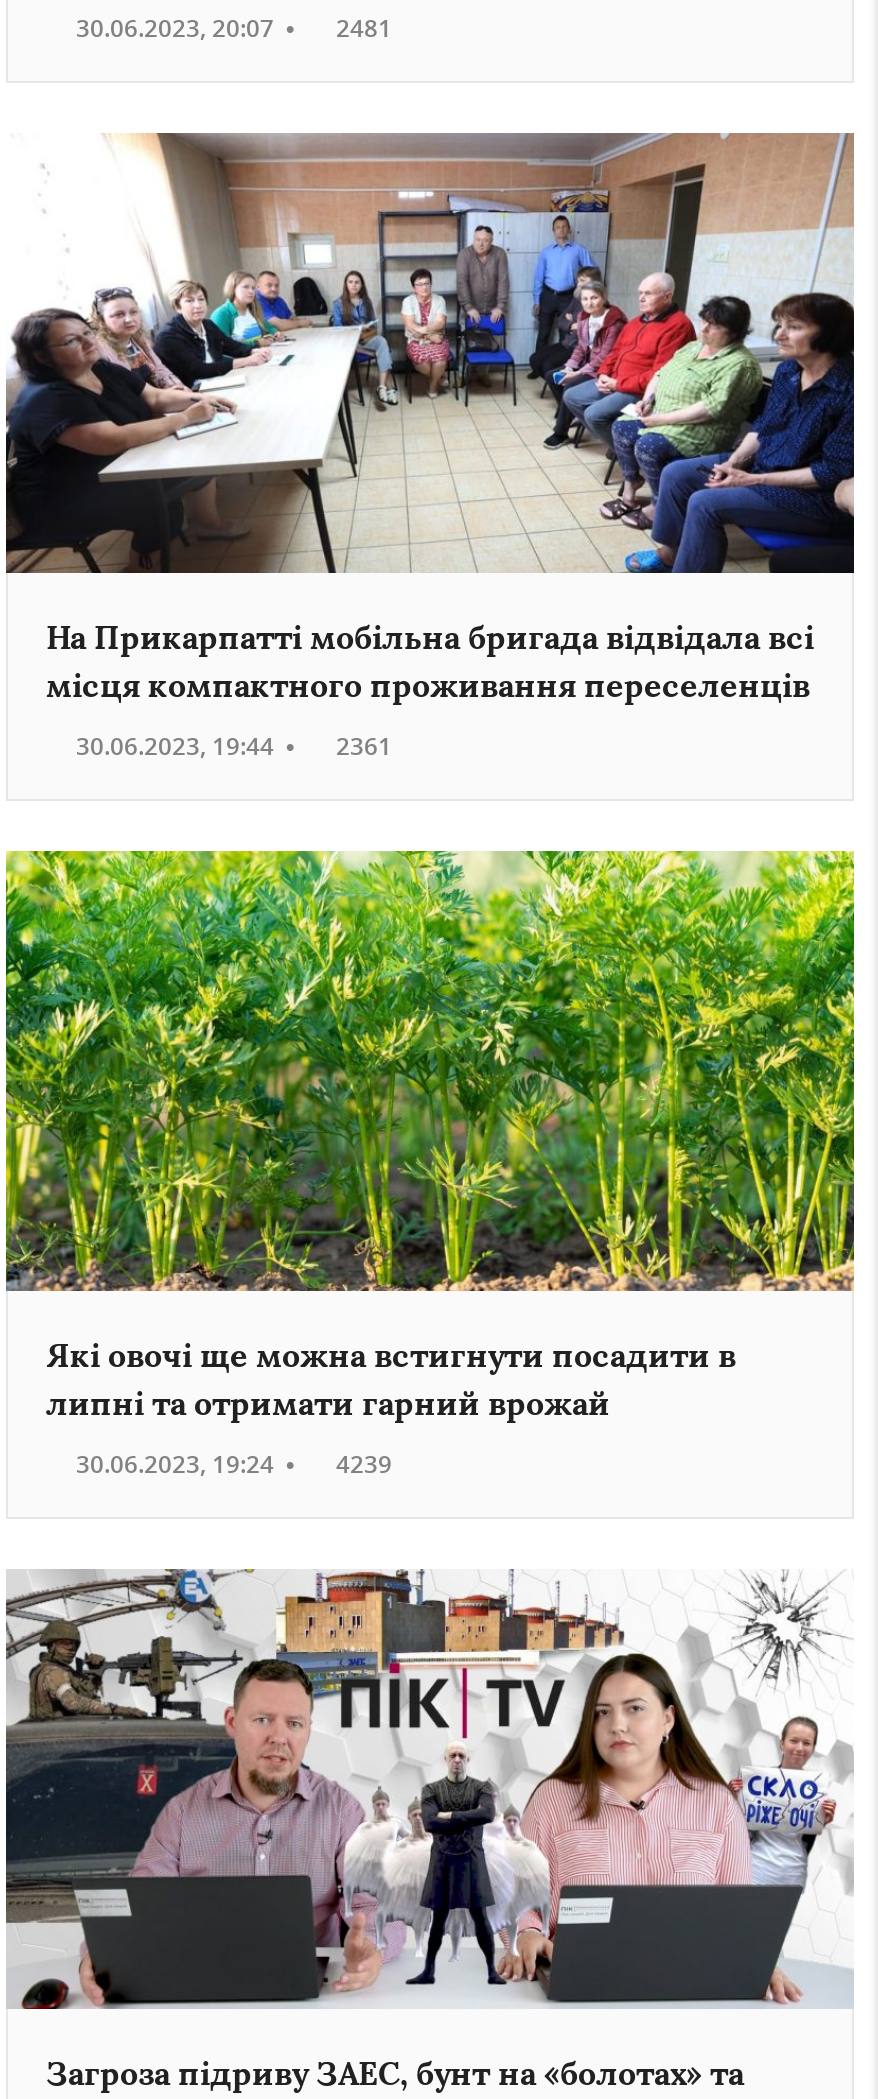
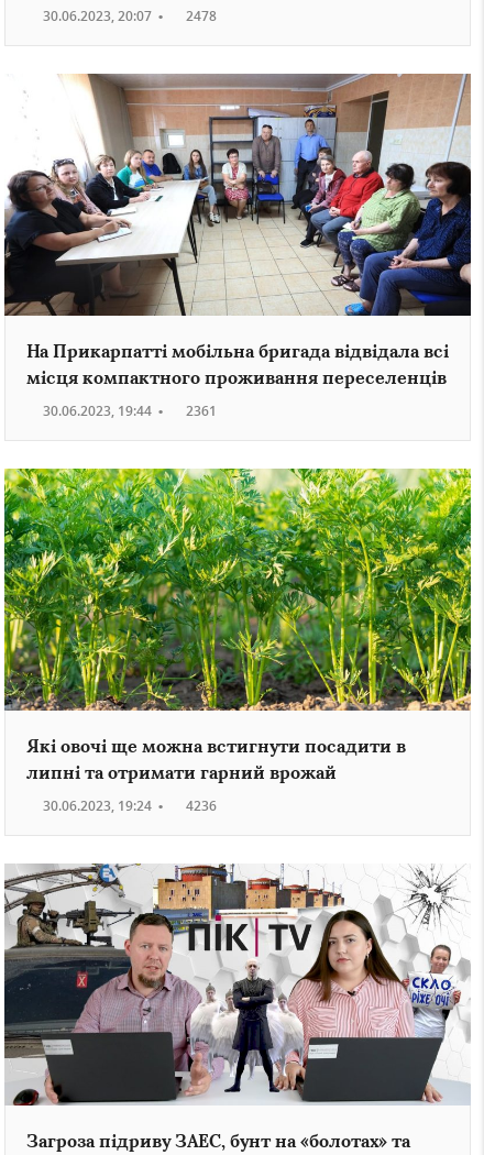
[76,12,392,46] 30.06.2023, 20:07 • 2481 -> [43,7,217,26] 30.06.2023, 20:07 • 2478
[76,1448,392,1482] 30.06.2023, 19:24 • 4239 -> [43,797,217,816] 30.06.2023, 19:24 • 4236

